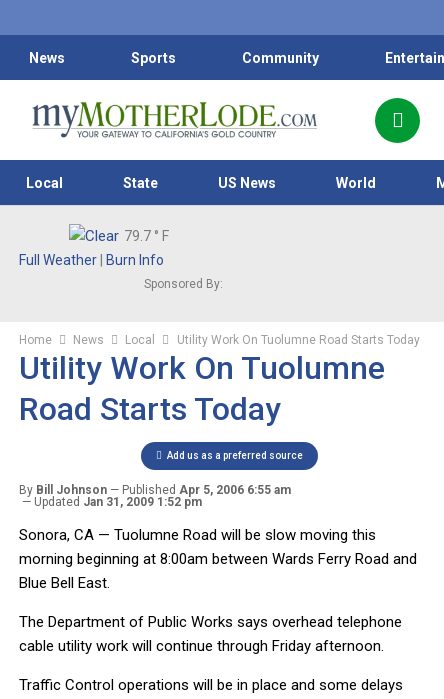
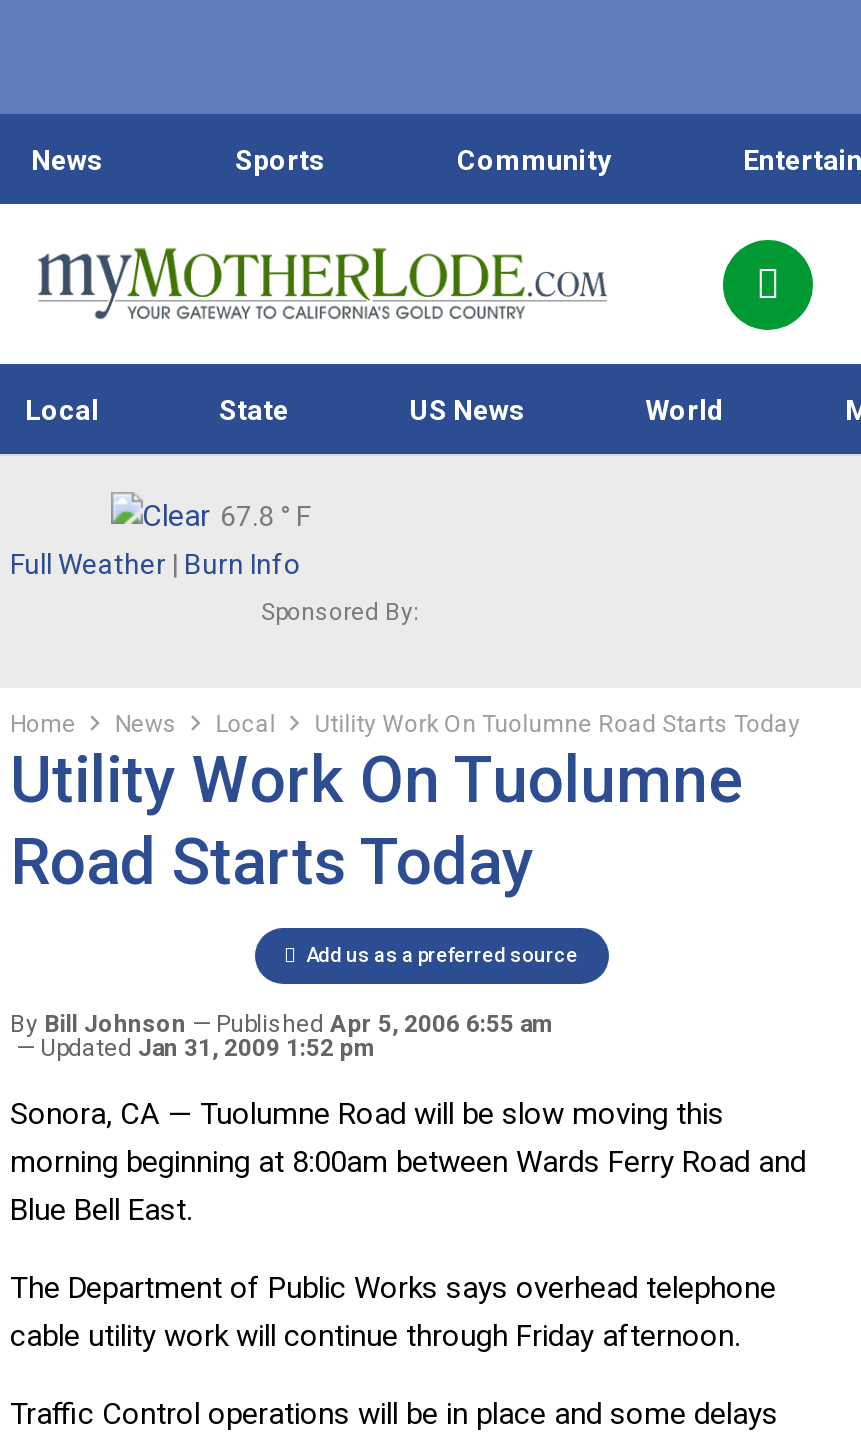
[123,228,168,244] 79.7 ° F -> [220,500,310,532] 67.8 ° F

